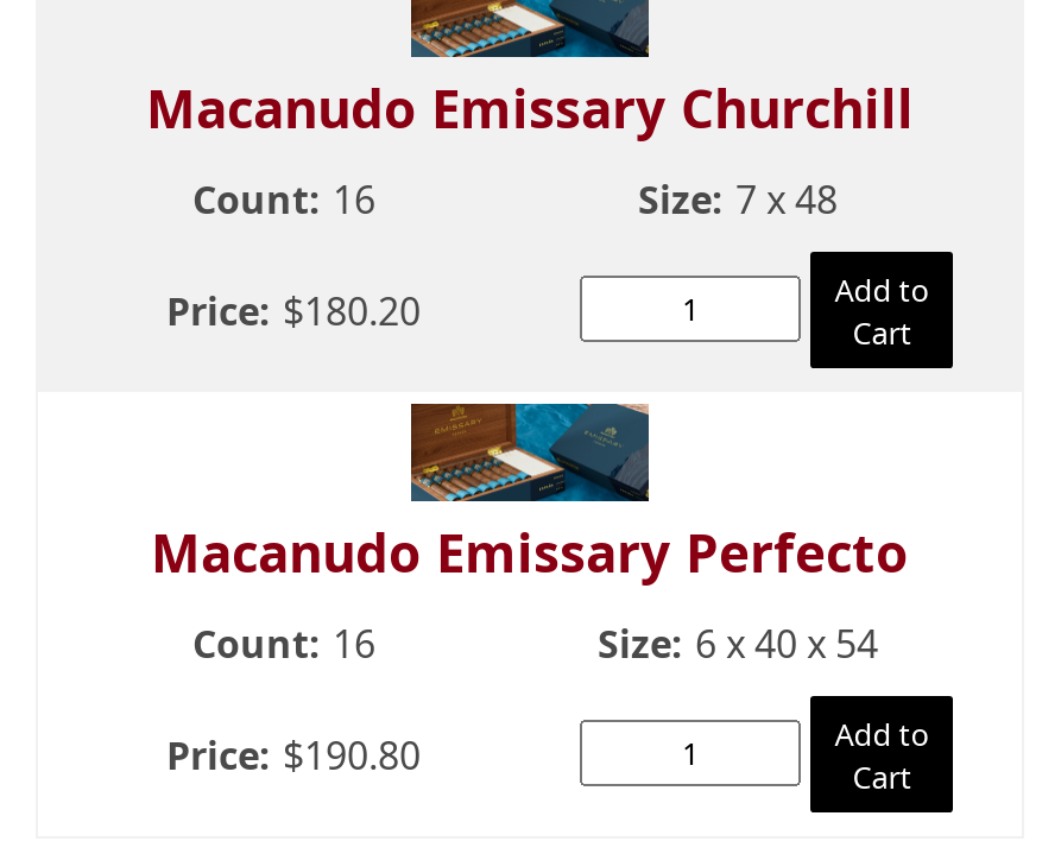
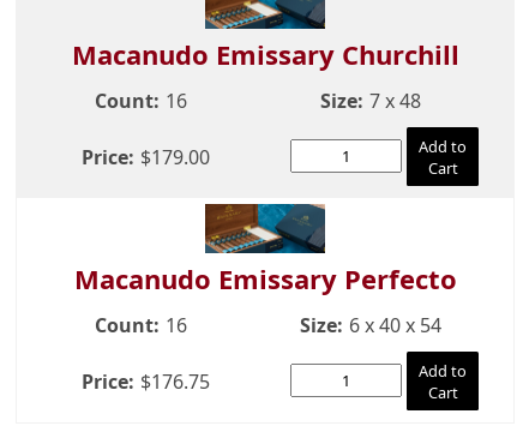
[166,284,421,337] Price: $180.20 -> [82,144,210,170] Price: $179.00
[166,729,421,781] Price: $190.80 -> [82,368,210,394] Price: $176.75

